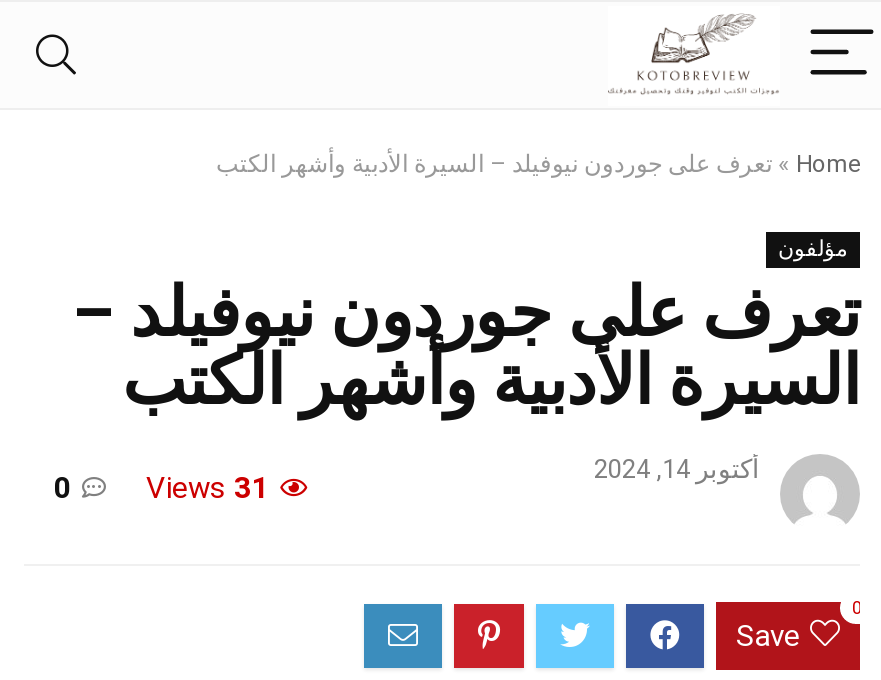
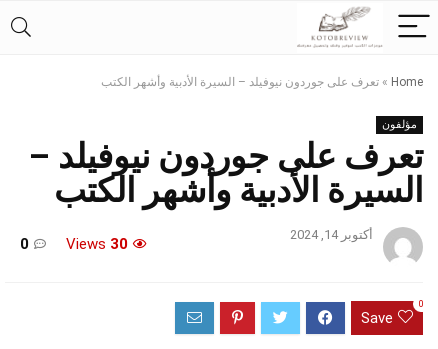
[234,470,270,506] 31 -> [110,235,128,253] 30

